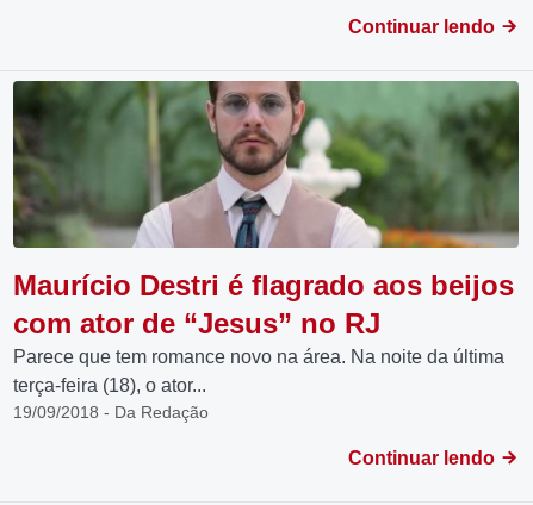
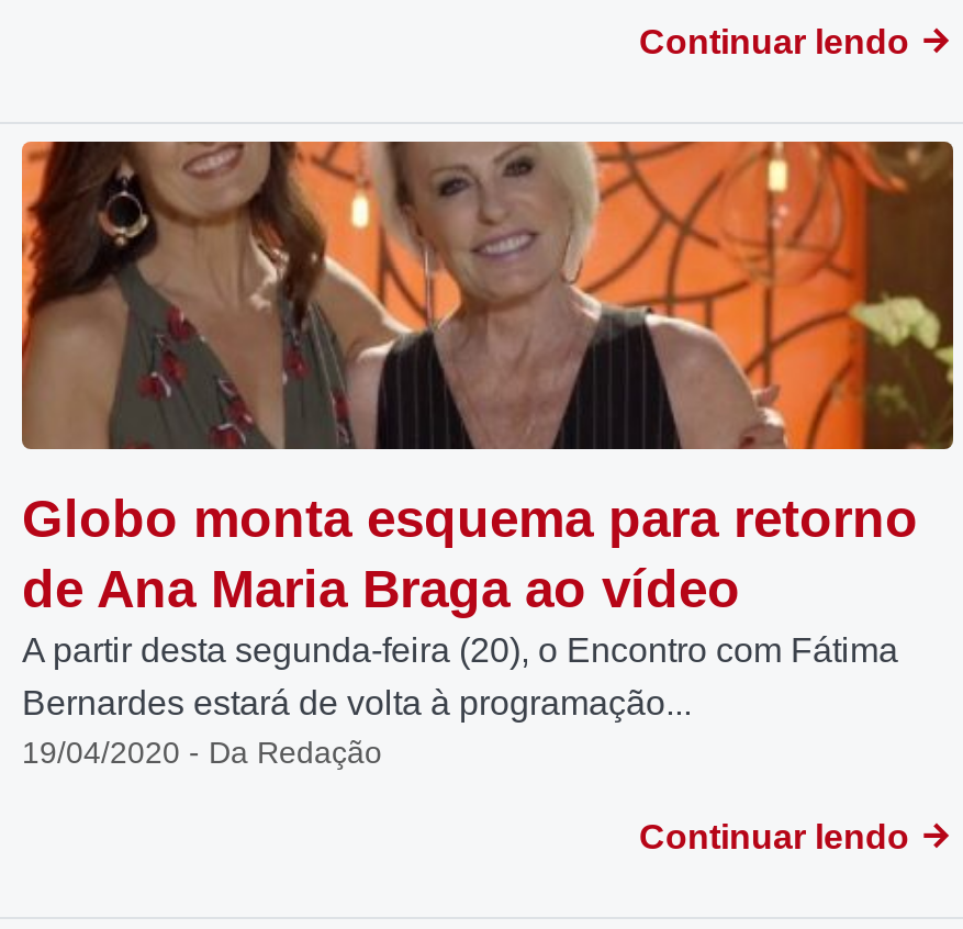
[12,80,520,422] [image] | Maurício Destri é flagrado aos beijos | com ator de “Jesus” no RJ | Parece que tem romance novo na área. Na noite da última | terça-feira (18), o ator... | 19/09/2018 - Da Redação -> [20,138,953,771] [image] | Globo monta esquema para retorno | de Ana Maria Braga ao vídeo | A partir desta segunda-feira (20), o Encontro com Fátima | Bernardes estará de volta à programação... | 19/04/2020 - Da Redação

